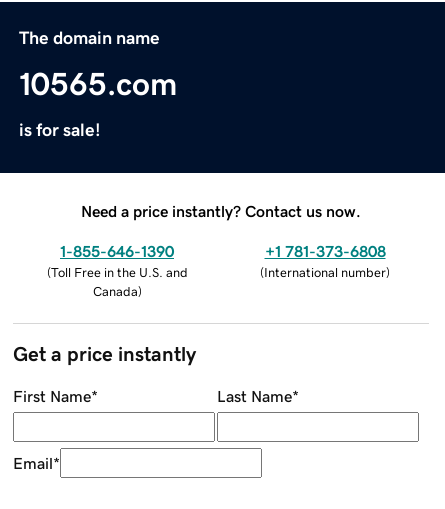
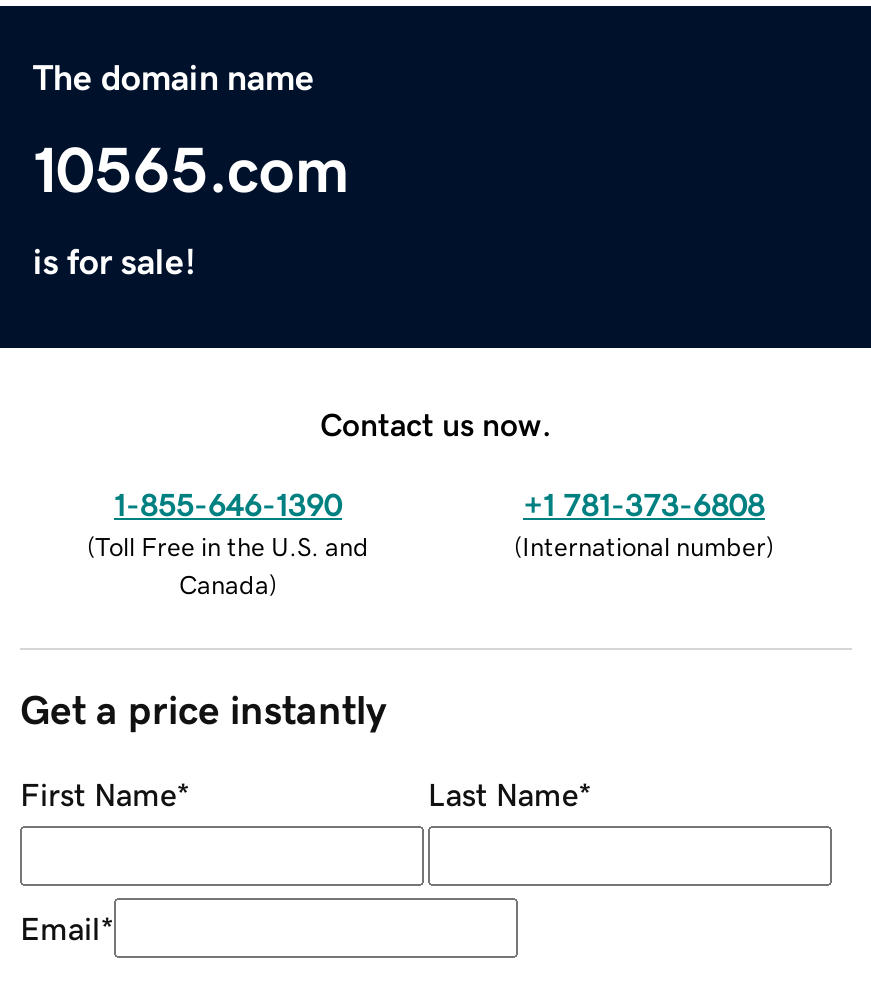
[81,203,361,219] Need a price instantly? Contact us now. -> [320,407,552,439] Contact us now.

